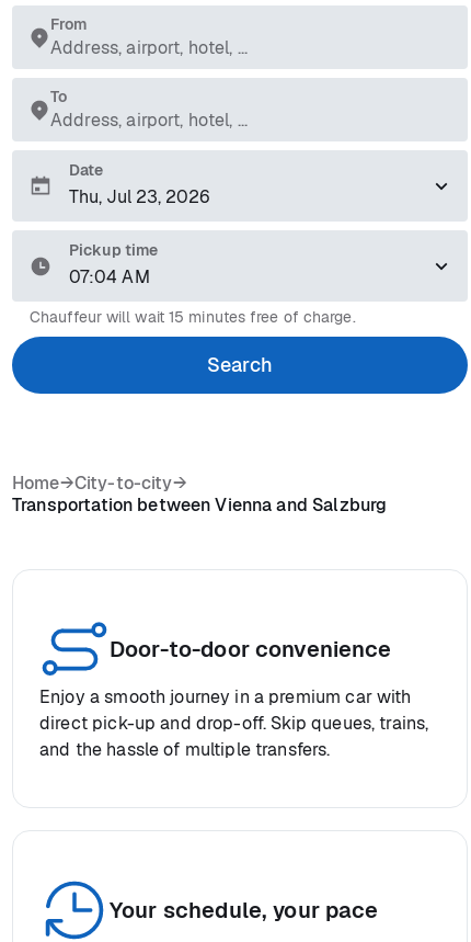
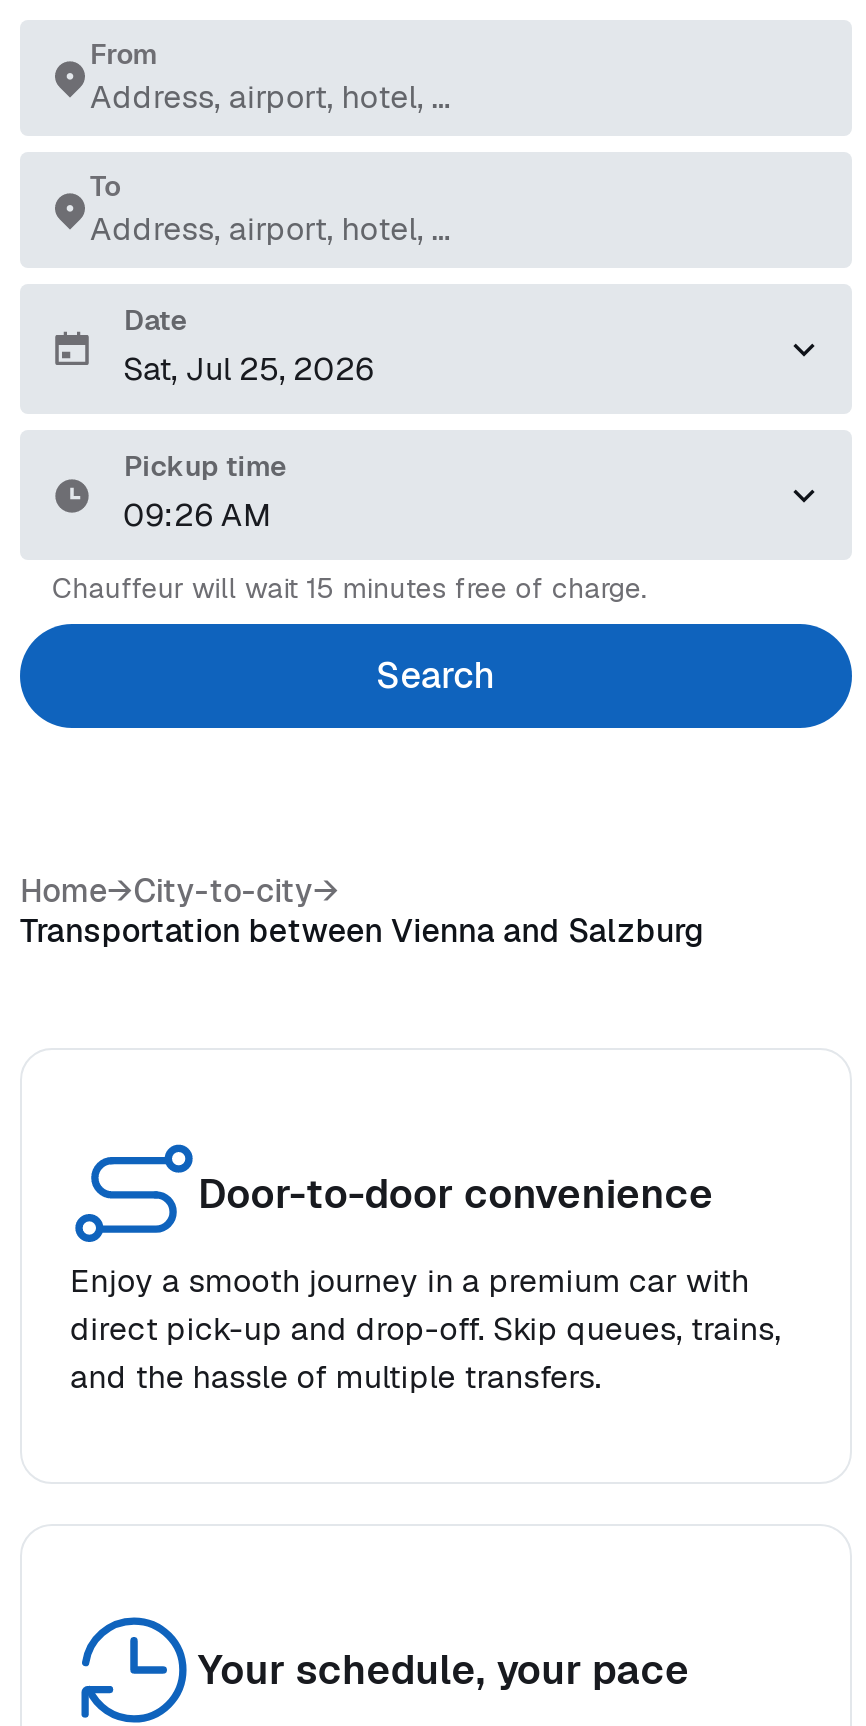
[68,265,150,288] 07:04 AM -> [123,493,271,535] 09:26 AM

